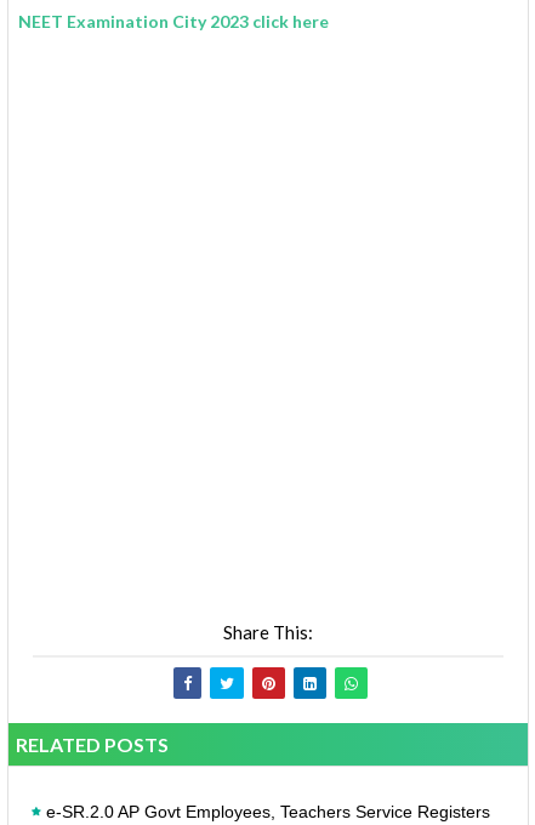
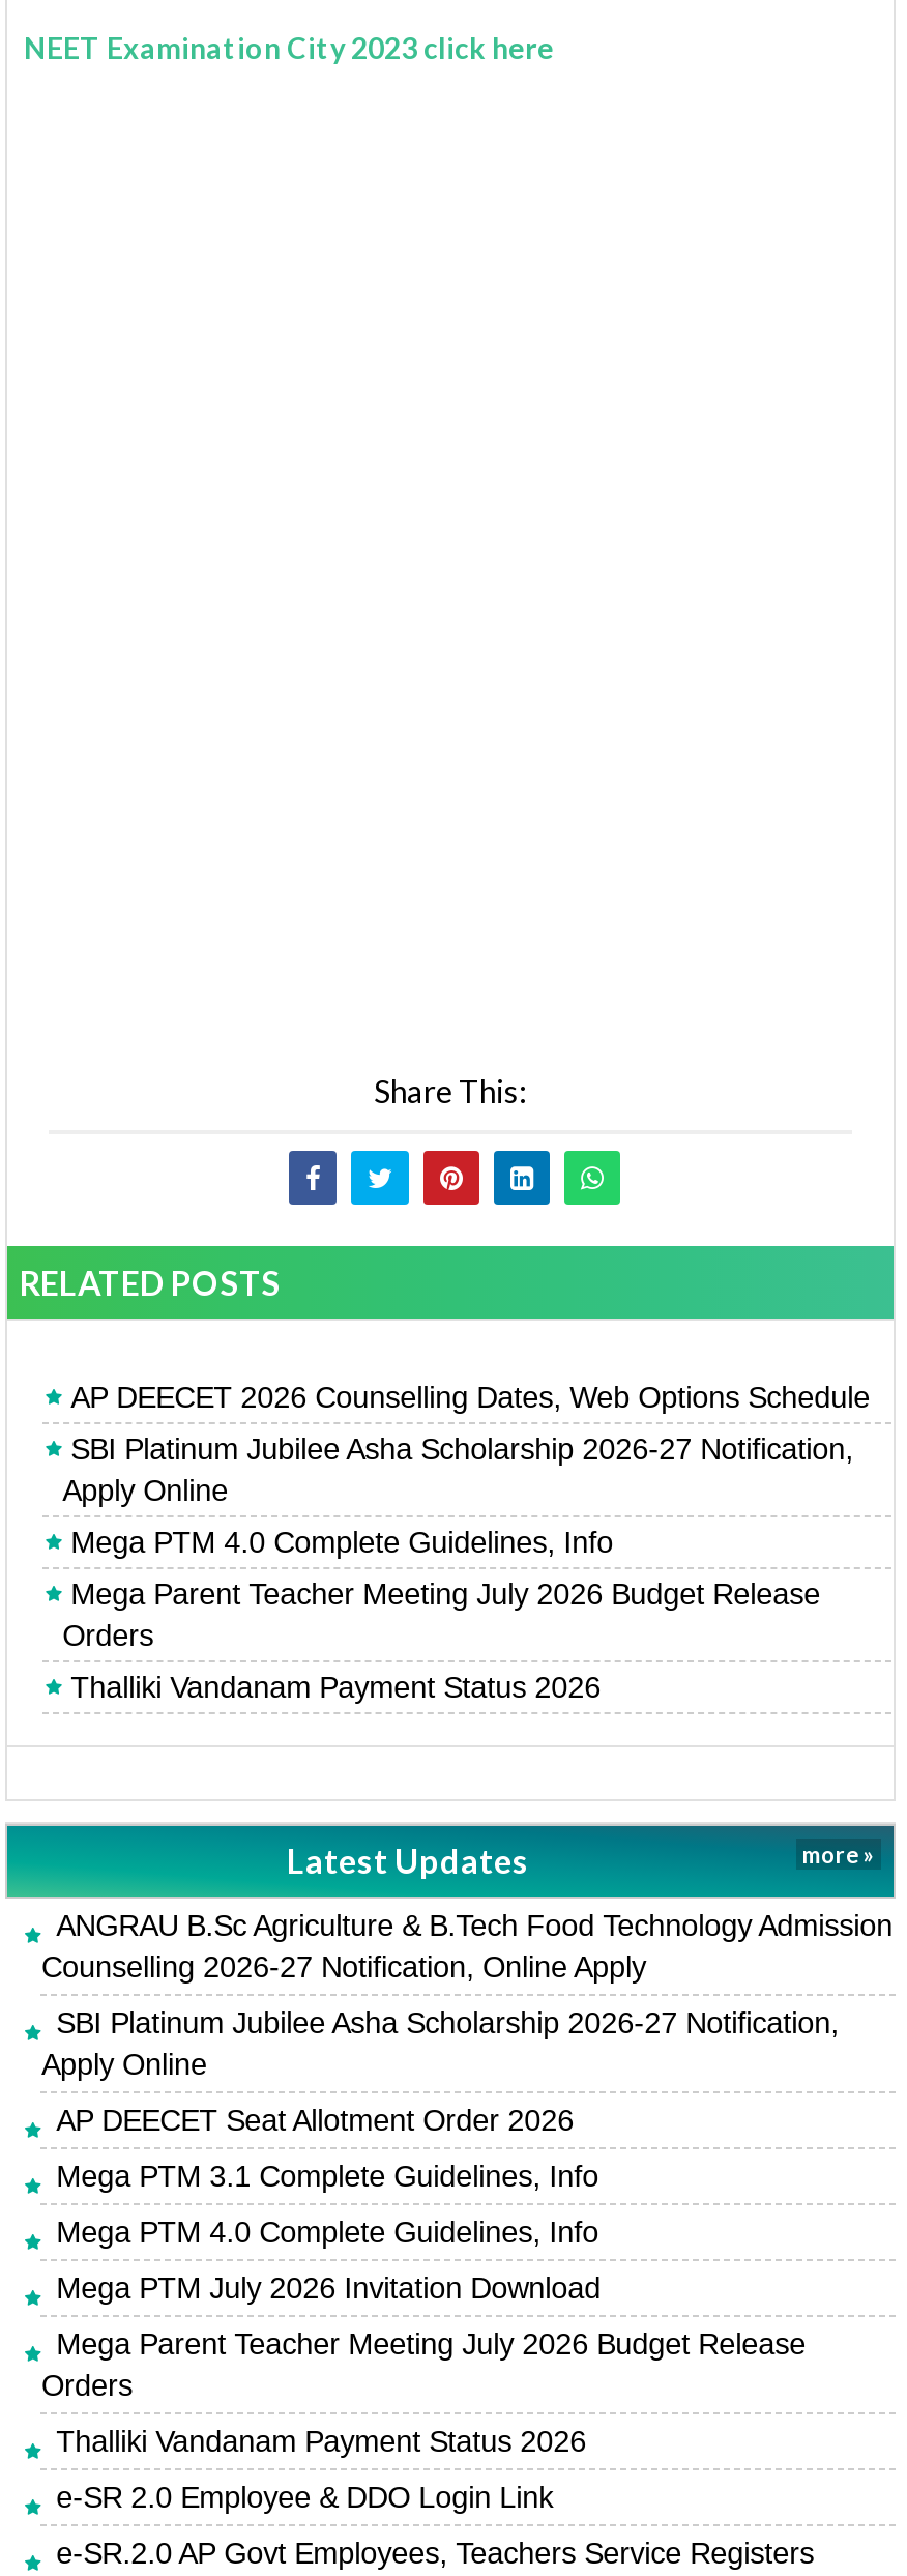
none -> [41,1841,893,2514] Latest Updates | more » | ANGRAU B.Sc Agriculture & B.Tech Food Technology Admission | Counselling 2026-27 Notification, Online Apply | SBI Platinum Jubilee Asha Scholarship 2026-27 Notification, | Apply Online | AP DEECET Seat Allotment Order 2026 | Mega PTM 3.1 Complete Guidelines, Info | Mega PTM 4.0 Complete Guidelines, Info | Mega PTM July 2026 Invitation Download | Mega Parent Teacher Meeting July 2026 Budget Release | Orders | Thalliki Vandanam Payment Status 2026 | e-SR 2.0 Employee & DDO Login Link
none -> [62,1381,870,1704] AP DEECET 2026 Counselling Dates, Web Options Schedule | SBI Platinum Jubilee Asha Scholarship 2026-27 Notification, | Apply Online | Mega PTM 4.0 Complete Guidelines, Info | Mega Parent Teacher Meeting July 2026 Budget Release | Orders | Thalliki Vandanam Payment Status 2026

